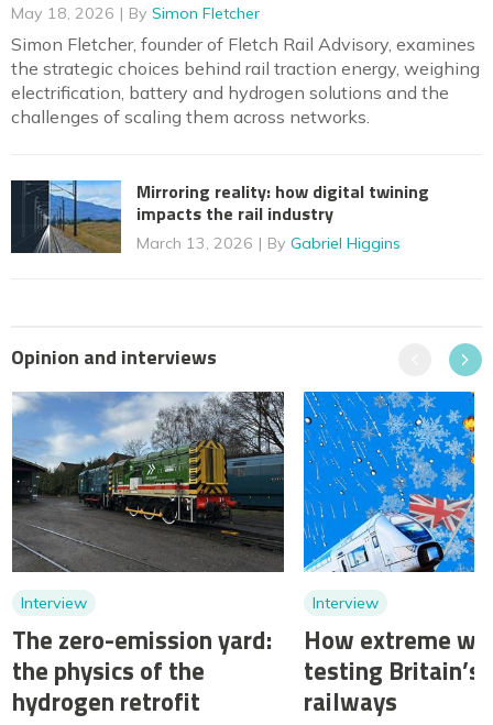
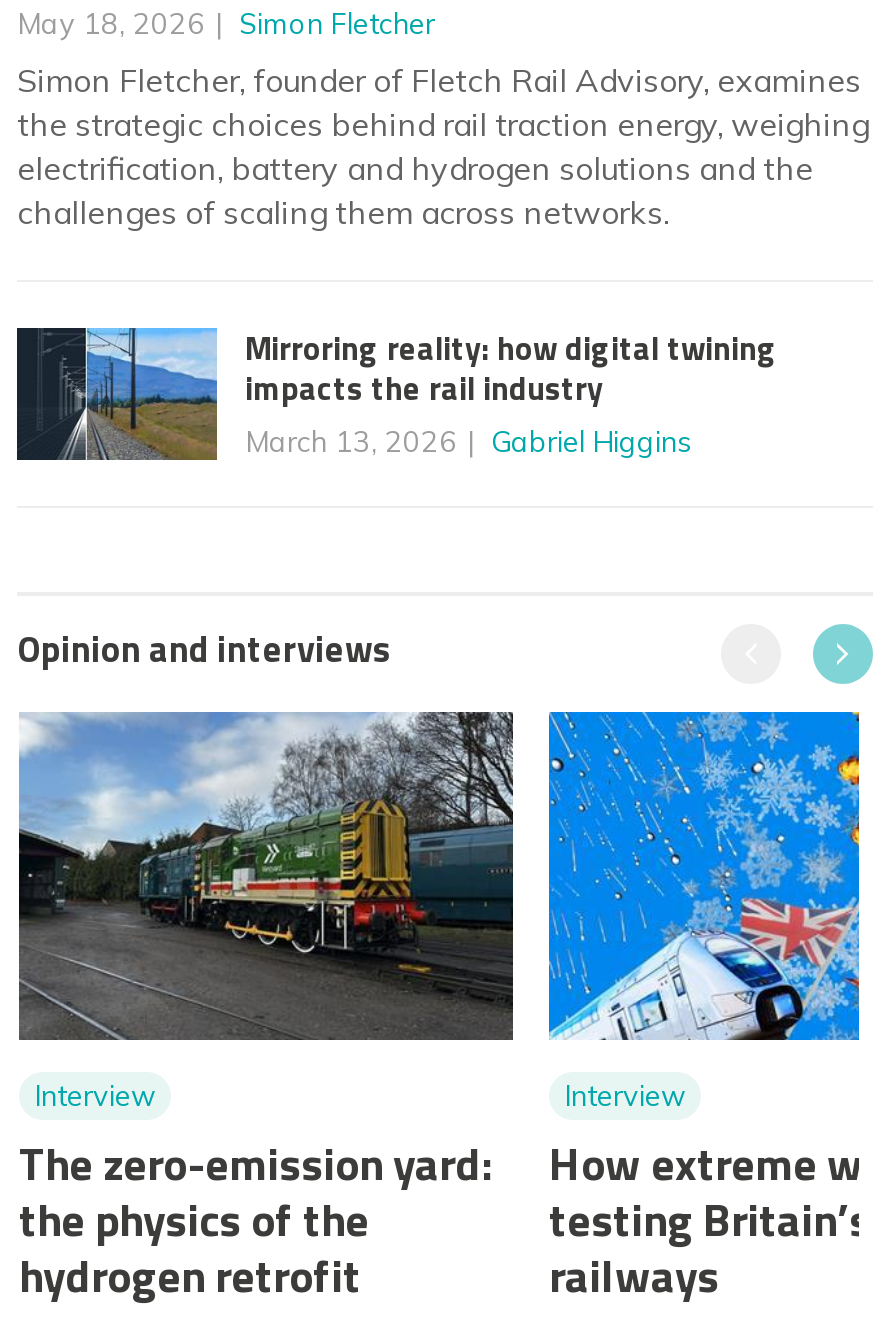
[129,3,260,23] By Simon Fletcher -> [239,6,435,42] Simon Fletcher
[267,233,401,253] By Gabriel Higgins -> [491,424,691,460] Gabriel Higgins

